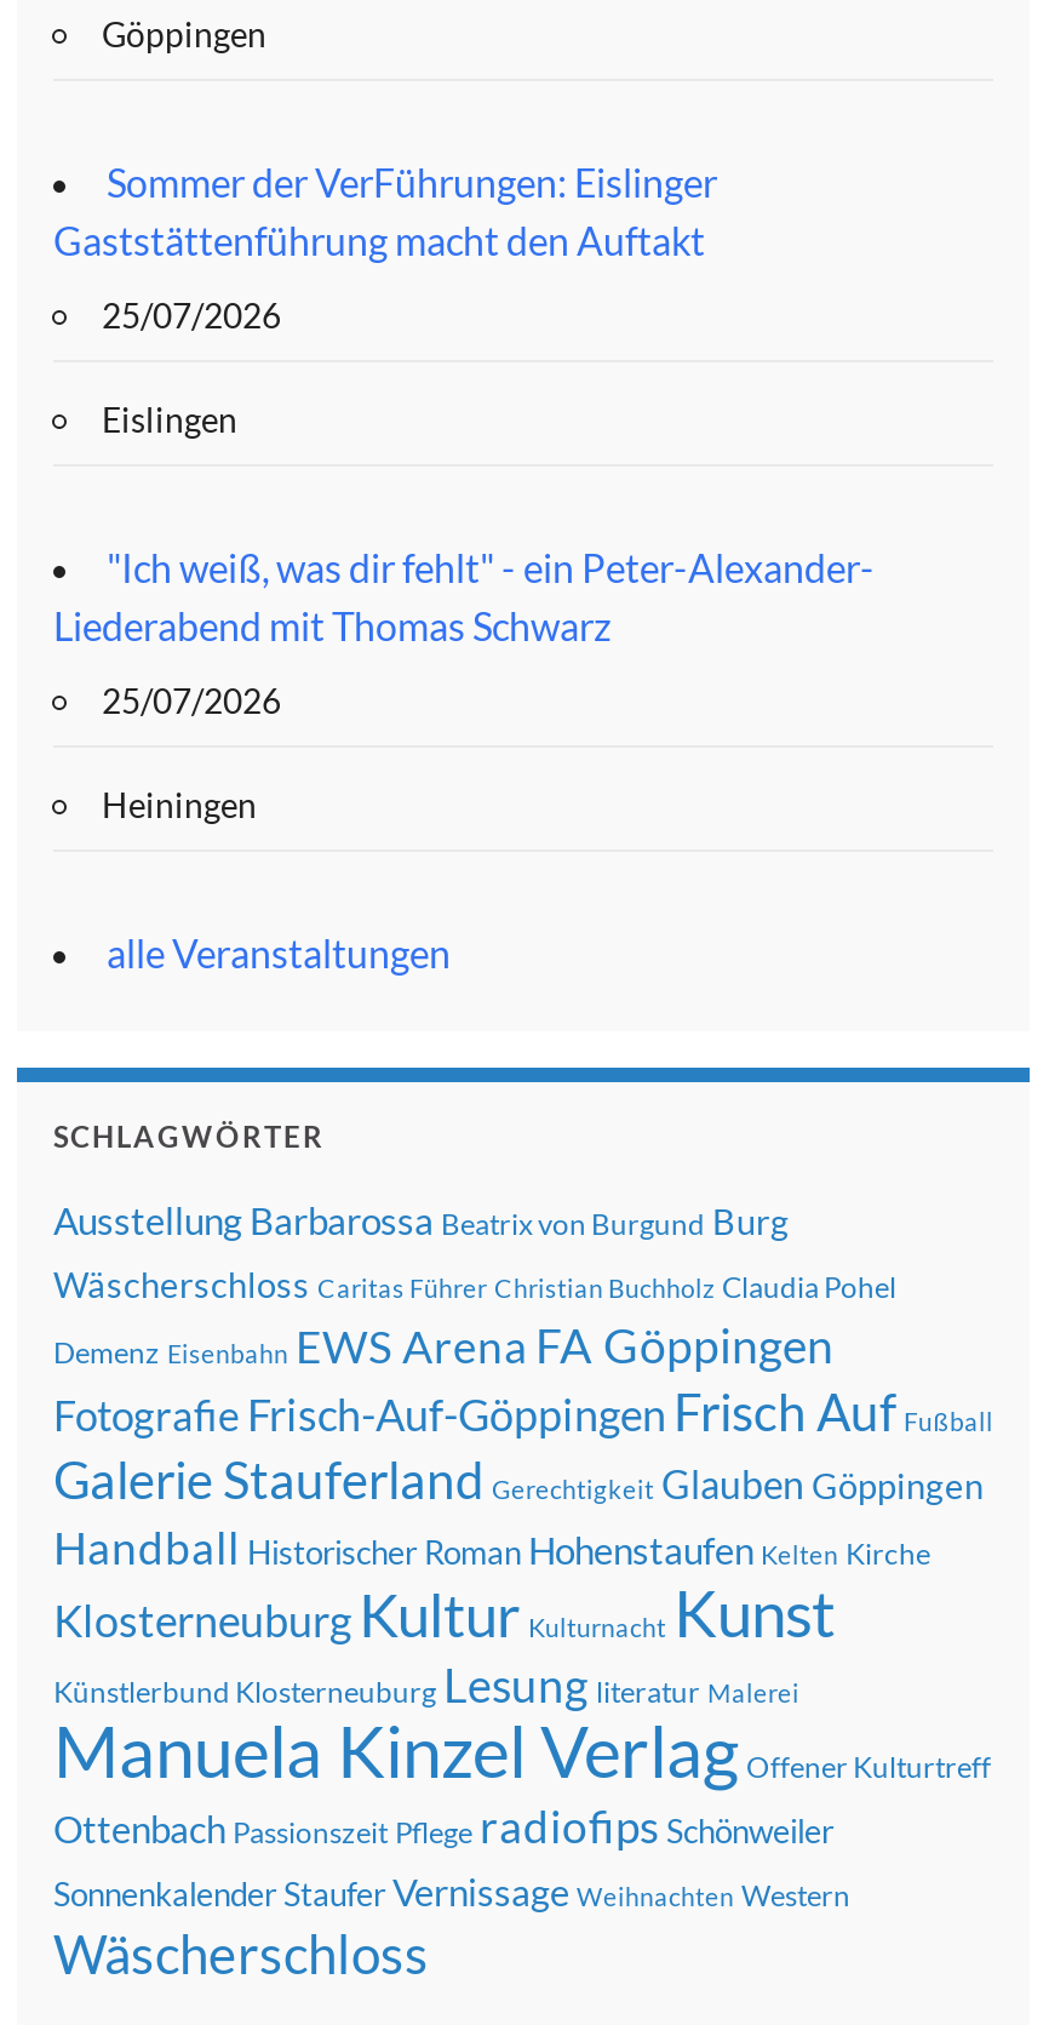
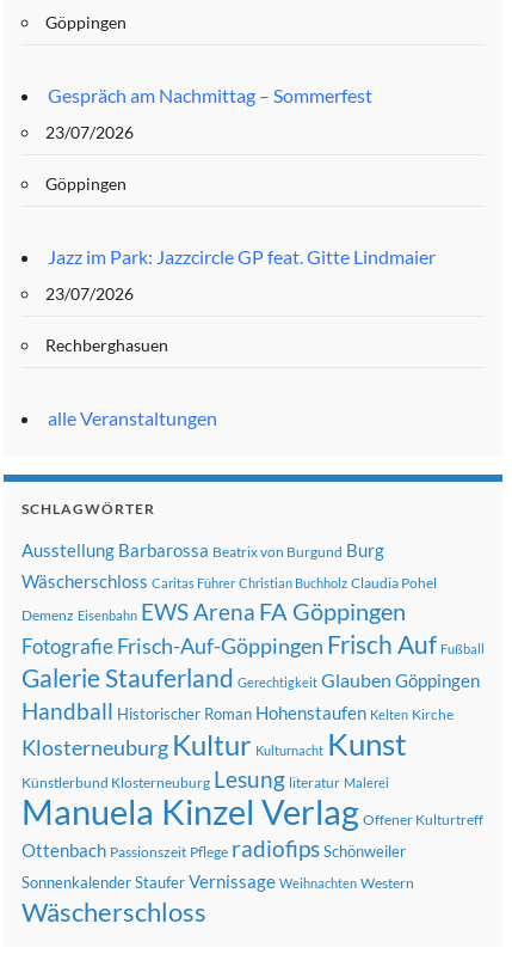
[53,159,717,263] Sommer der VerFührungen: Eislinger | Gaststättenführung macht den Auftakt -> [48,84,372,107] Gespräch am Nachmittag – Sommerfest
[102,295,281,336] 25/07/2026 -> [45,122,134,142] 23/07/2026
[102,399,237,440] Eislingen -> [45,173,127,194] Göppingen
[53,544,875,649] "Ich weiß, was dir fehlt" - ein Peter-Alexander- | Liederabend mit Thomas Schwarz -> [48,245,436,268] Jazz im Park: Jazzcircle GP feat. Gitte Lindmaier
[102,680,281,721] 25/07/2026 -> [45,283,134,304] 23/07/2026
[102,784,257,826] Heiningen -> [45,335,168,355] Rechberghasuen

